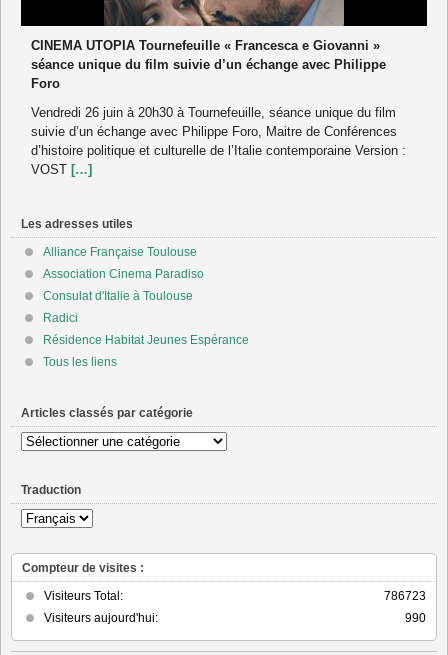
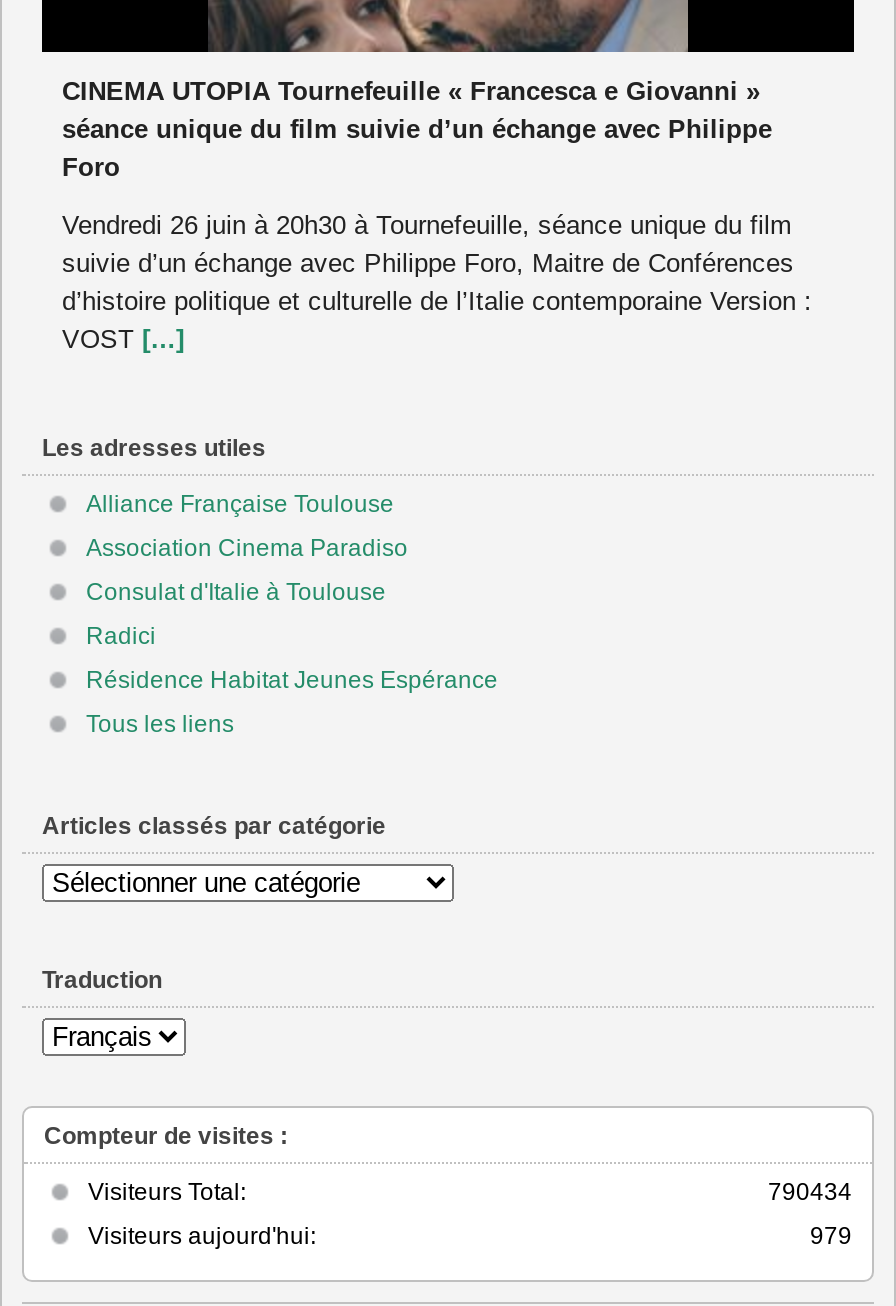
[384,589,426,603] 786723 -> [768,1178,852,1206] 790434
[405,611,426,625] 990 -> [810,1222,852,1250] 979

